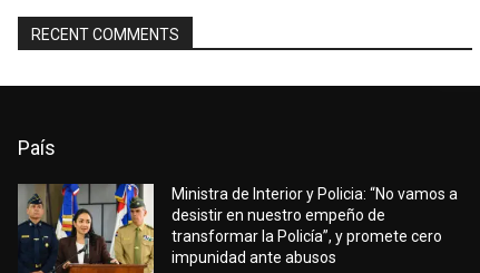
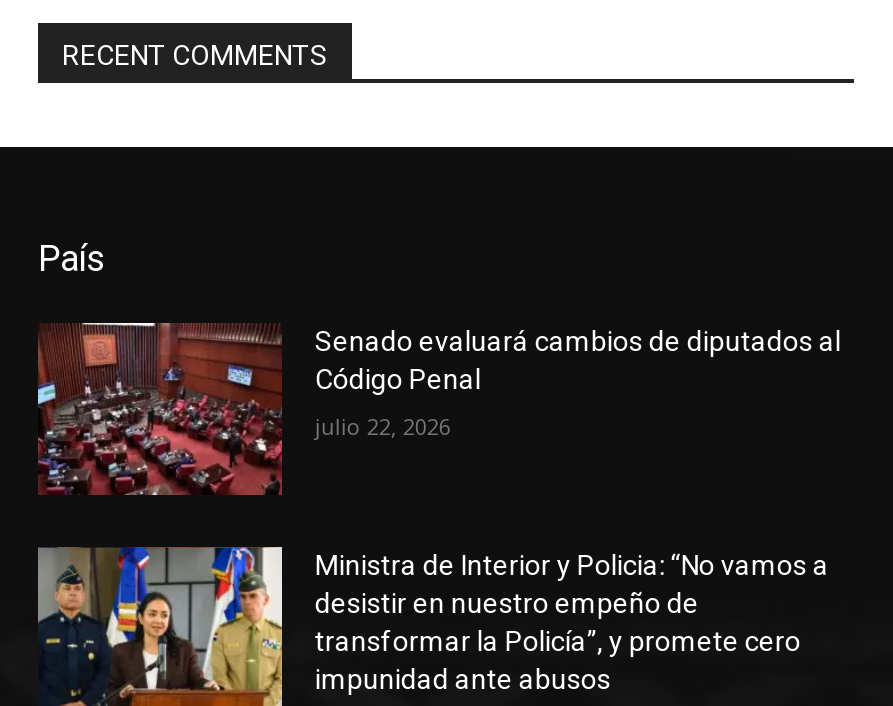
none -> [36,321,841,497] [image] | Senado evaluará cambios de diputados al | Código Penal | julio 22, 2026

